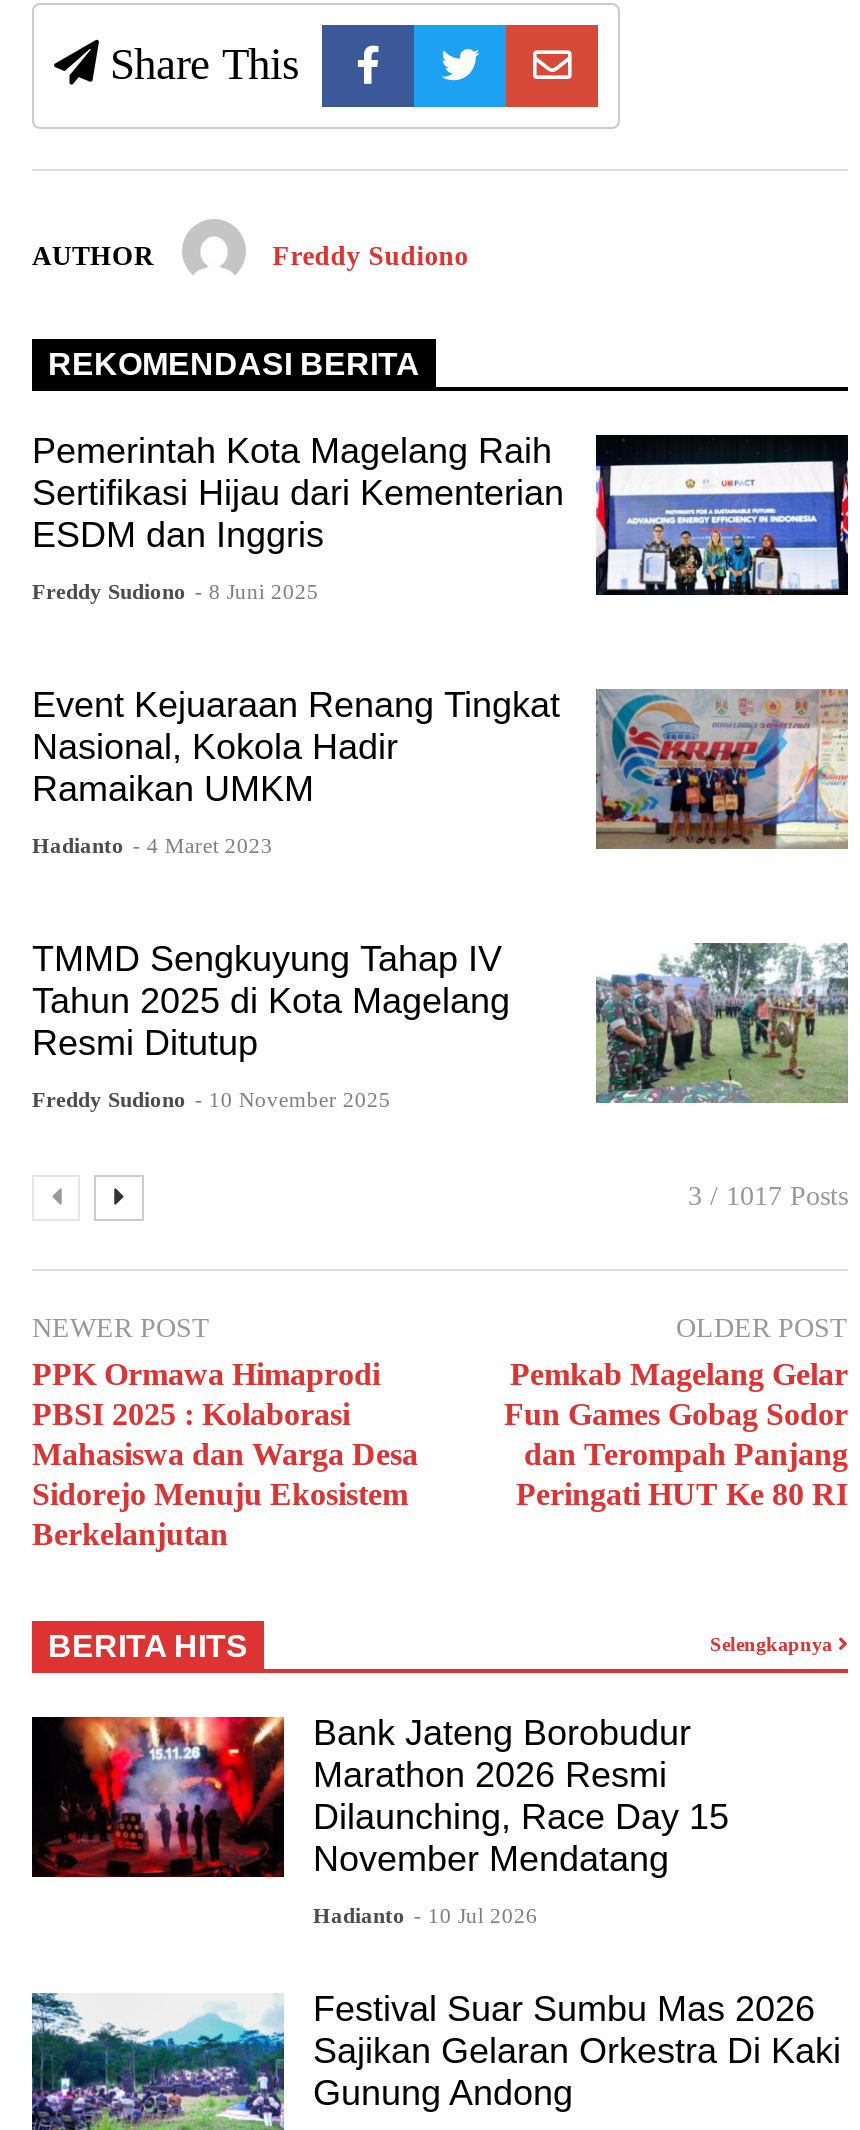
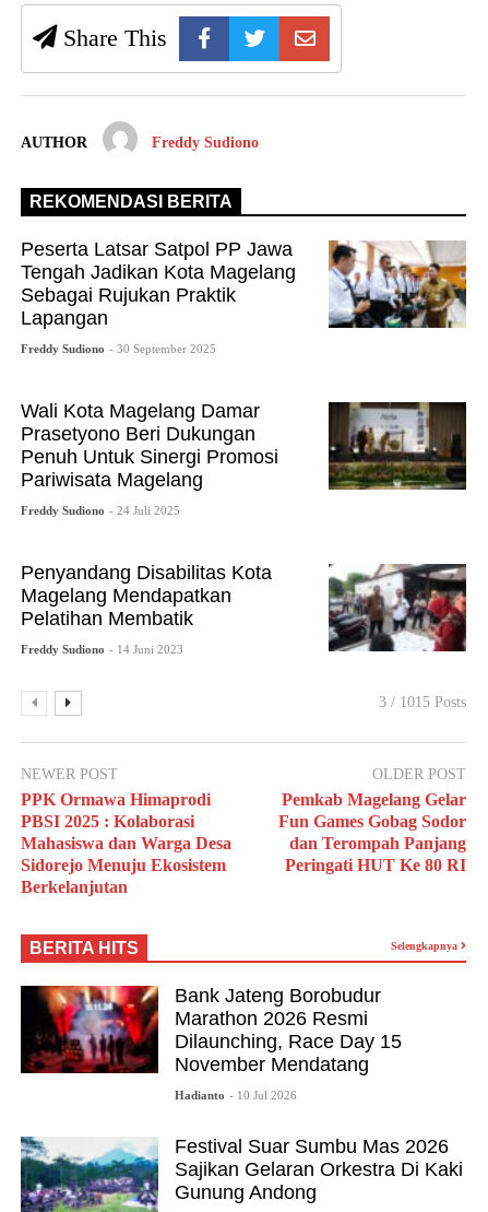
[32,432,850,598] [image] | Pemerintah Kota Magelang Raih | Sertifikasi Hijau dari Kementerian | ESDM dan Inggris -> [21,238,467,329] [image] | Peserta Latsar Satpol PP Jawa | Tengah Jadikan Kota Magelang | Sebagai Rujukan Praktik | Lapangan
[32,580,319,604] Freddy Sudiono - 8 Juni 2025 -> [21,342,217,355] Freddy Sudiono - 30 September 2025
[32,686,560,810] Event Kejuaraan Renang Tingkat | Nasional, Kokola Hadir | Ramaikan UMKM -> [21,400,278,491] Wali Kota Magelang Damar | Prasetyono Beri Dukungan | Penuh Untuk Sinergi Promosi | Pariwisata Magelang
[594,688,848,850] [image] -> [329,401,467,491] [image]
[32,834,273,858] Hadianto - 4 Maret 2023 -> [21,504,181,517] Freddy Sudiono - 24 Juli 2025
[32,940,510,1064] TMMD Sengkuyung Tahap IV | Tahun 2025 di Kota Magelang | Resmi Ditutup -> [21,562,272,629] Penyandang Disabilitas Kota | Magelang Mendapatkan | Pelatihan Membatik
[596,942,848,1212] [image] | 3 / 1017 Posts -> [329,563,467,710] [image] | 3 / 1015 Posts
[32,1088,391,1112] Freddy Sudiono - 10 November 2025 -> [21,643,184,656] Freddy Sudiono - 14 Juni 2023

